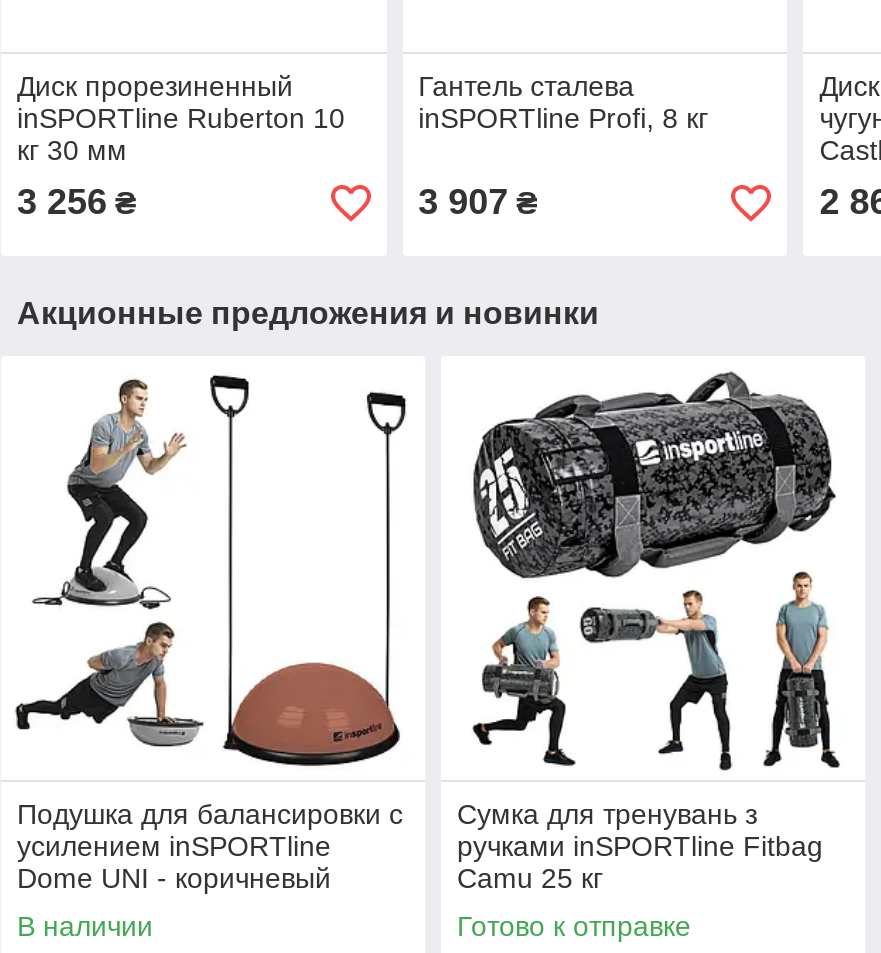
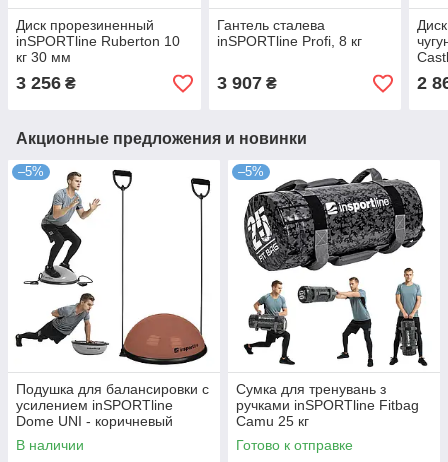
none -> [18,164,44,179] –5%
none -> [238,164,264,179] –5%

